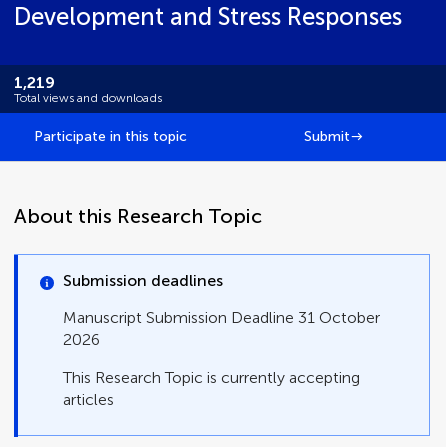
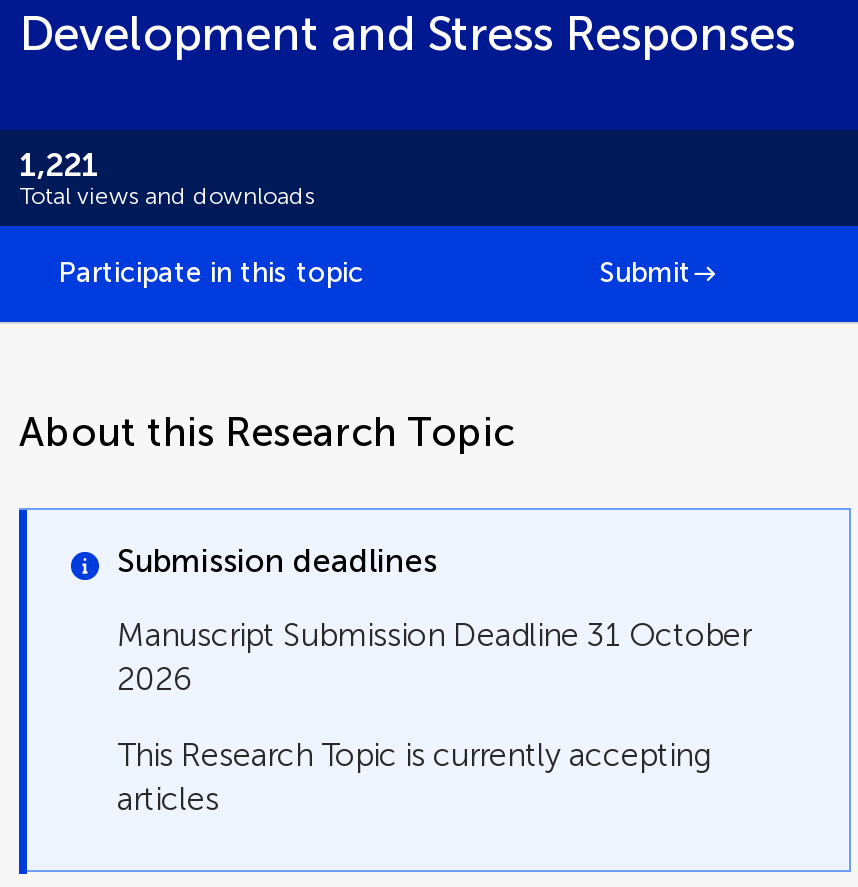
[14,73,55,92] 1,219 -> [19,146,99,184] 1,221

